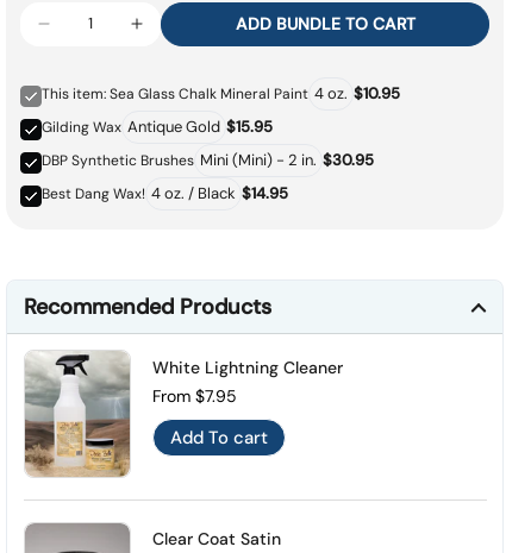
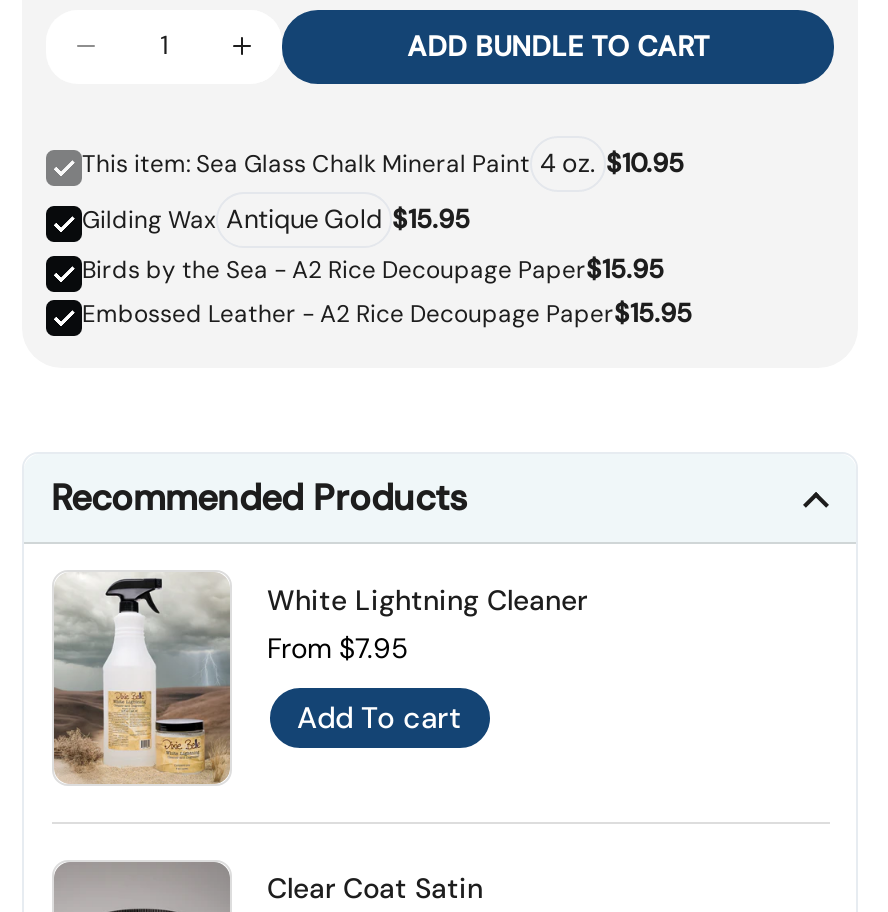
[42,150,374,203] DBP Synthetic Brushes | $30.95 | Best Dang Wax! | $14.95 -> [82,252,692,330] Birds by the Sea - A2 Rice Decoupage Paper$15.95 | Embossed Leather - A2 Rice Decoupage Paper$15.95

